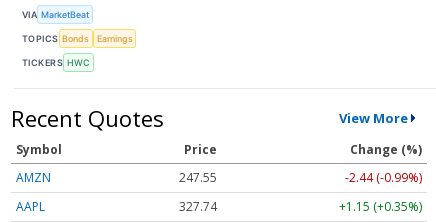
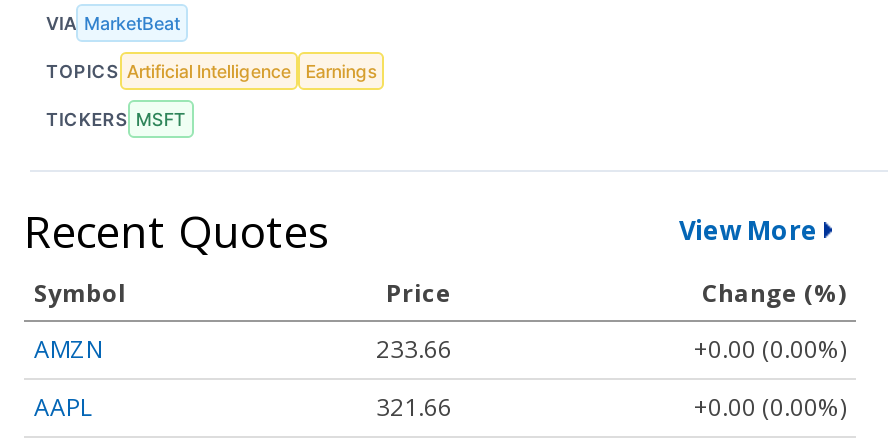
[22,33,89,44] TOPICS Bonds -> [46,61,291,83] TOPICS Artificial Intelligence
[22,57,90,68] TICKERS HWC -> [46,109,186,131] TICKERS MSFT
[179,168,217,185] 247.55 -> [376,331,452,365] 233.66
[345,168,422,185] -2.44 (-0.99%) -> [694,331,846,365] +0.00 (0.00%)
[179,197,217,214] 327.74 -> [376,389,452,423] 321.66
[339,197,422,214] +1.15 (+0.35%) -> [694,389,846,423] +0.00 (0.00%)

